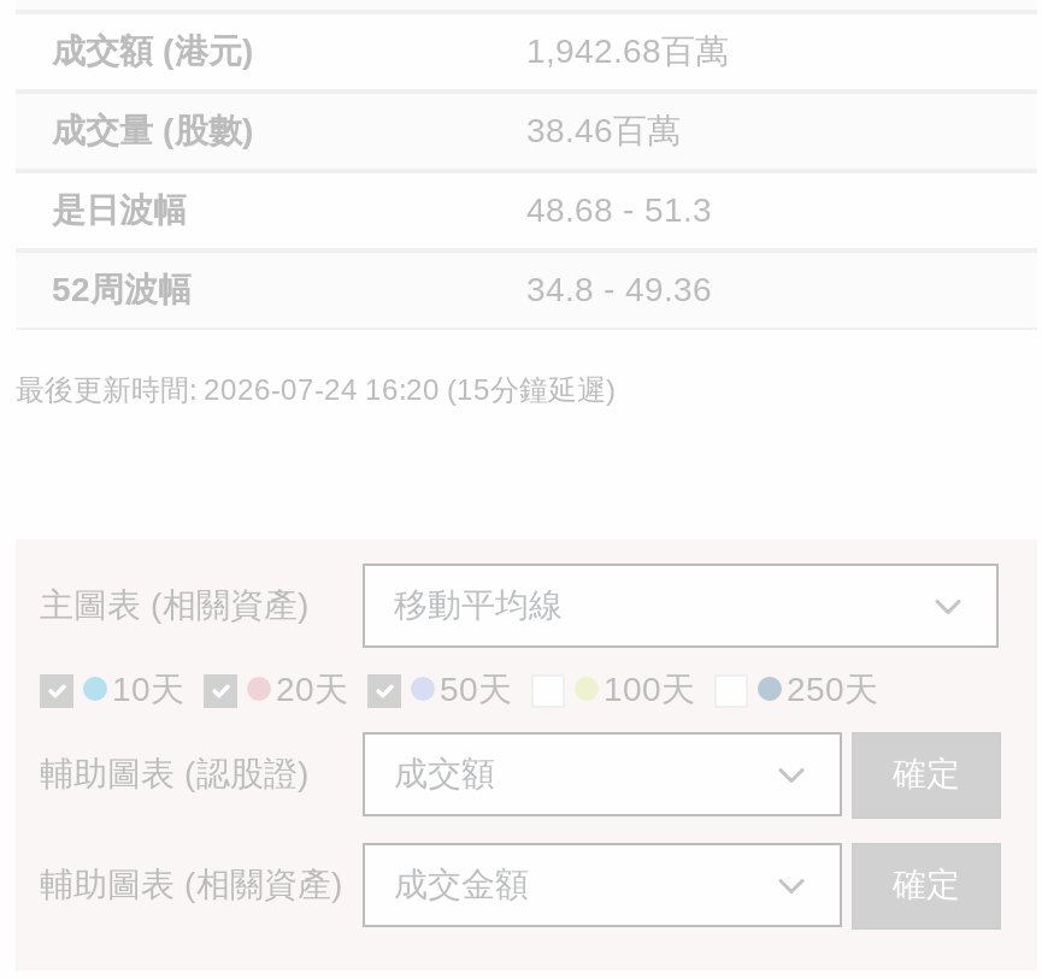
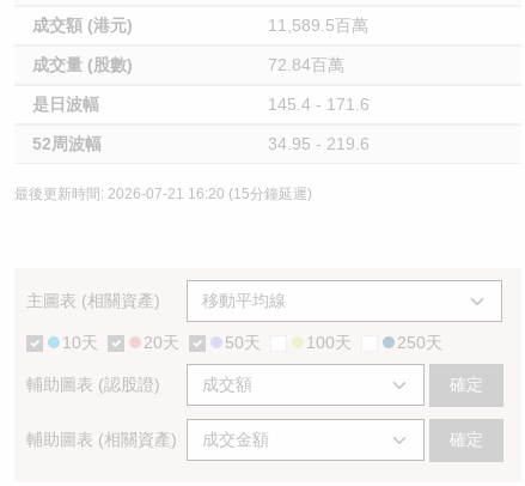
[526,31,729,70] 1,942.68百萬 -> [268,16,368,35] 11,589.5百萬
[526,111,681,149] 38.46百萬 -> [268,55,344,74] 72.84百萬
[526,190,712,229] 48.68 - 51.3 -> [268,95,370,114] 145.4 - 171.6
[526,270,712,308] 34.8 - 49.36 -> [268,134,370,153] 34.95 - 219.6
[16,373,616,407] 最後更新時間: 2026-07-24 16:20 (15分鐘延遲) -> [14,186,312,202] 最後更新時間: 2026-07-21 16:20 (15分鐘延遲)

